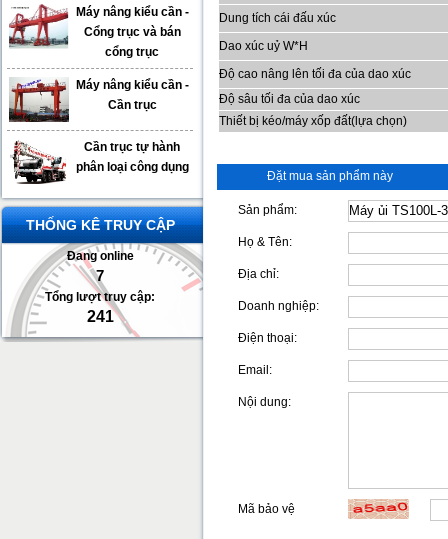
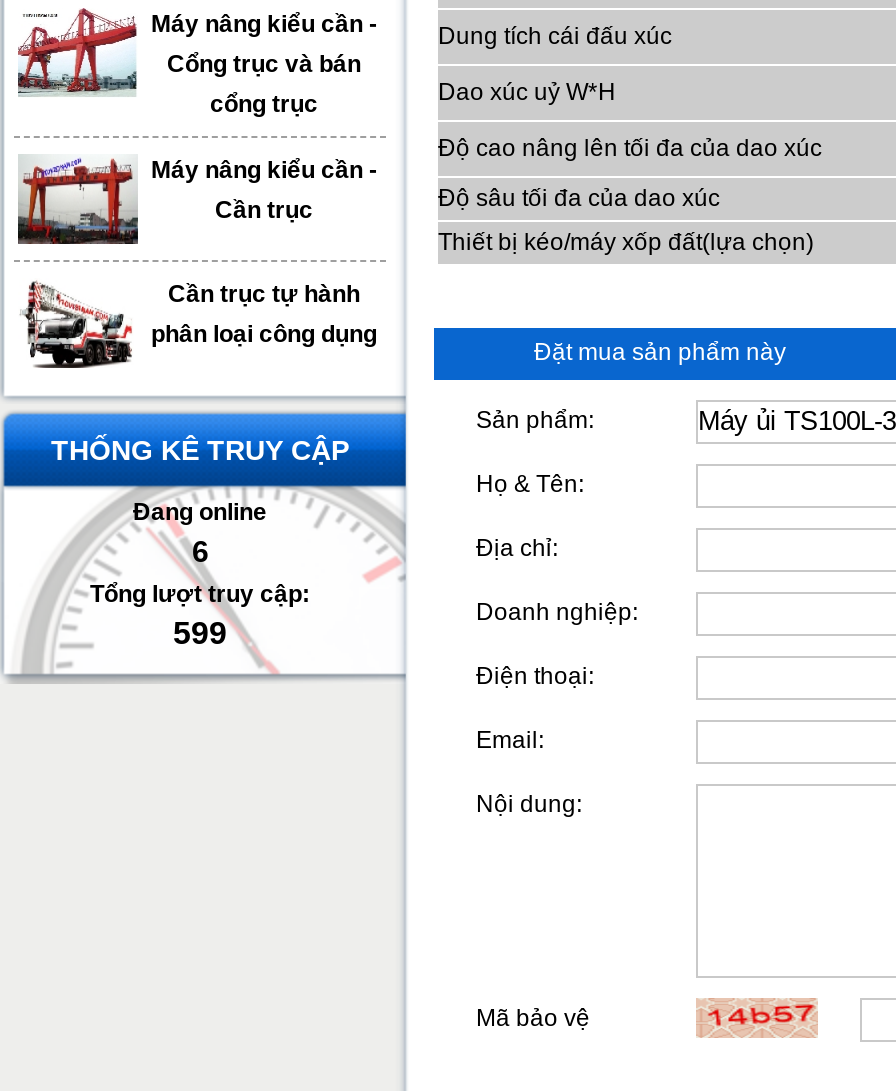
[96,267,104,284] 7 -> [192,534,208,568] 6
[86,308,113,325] 241 -> [173,616,227,650] 599

